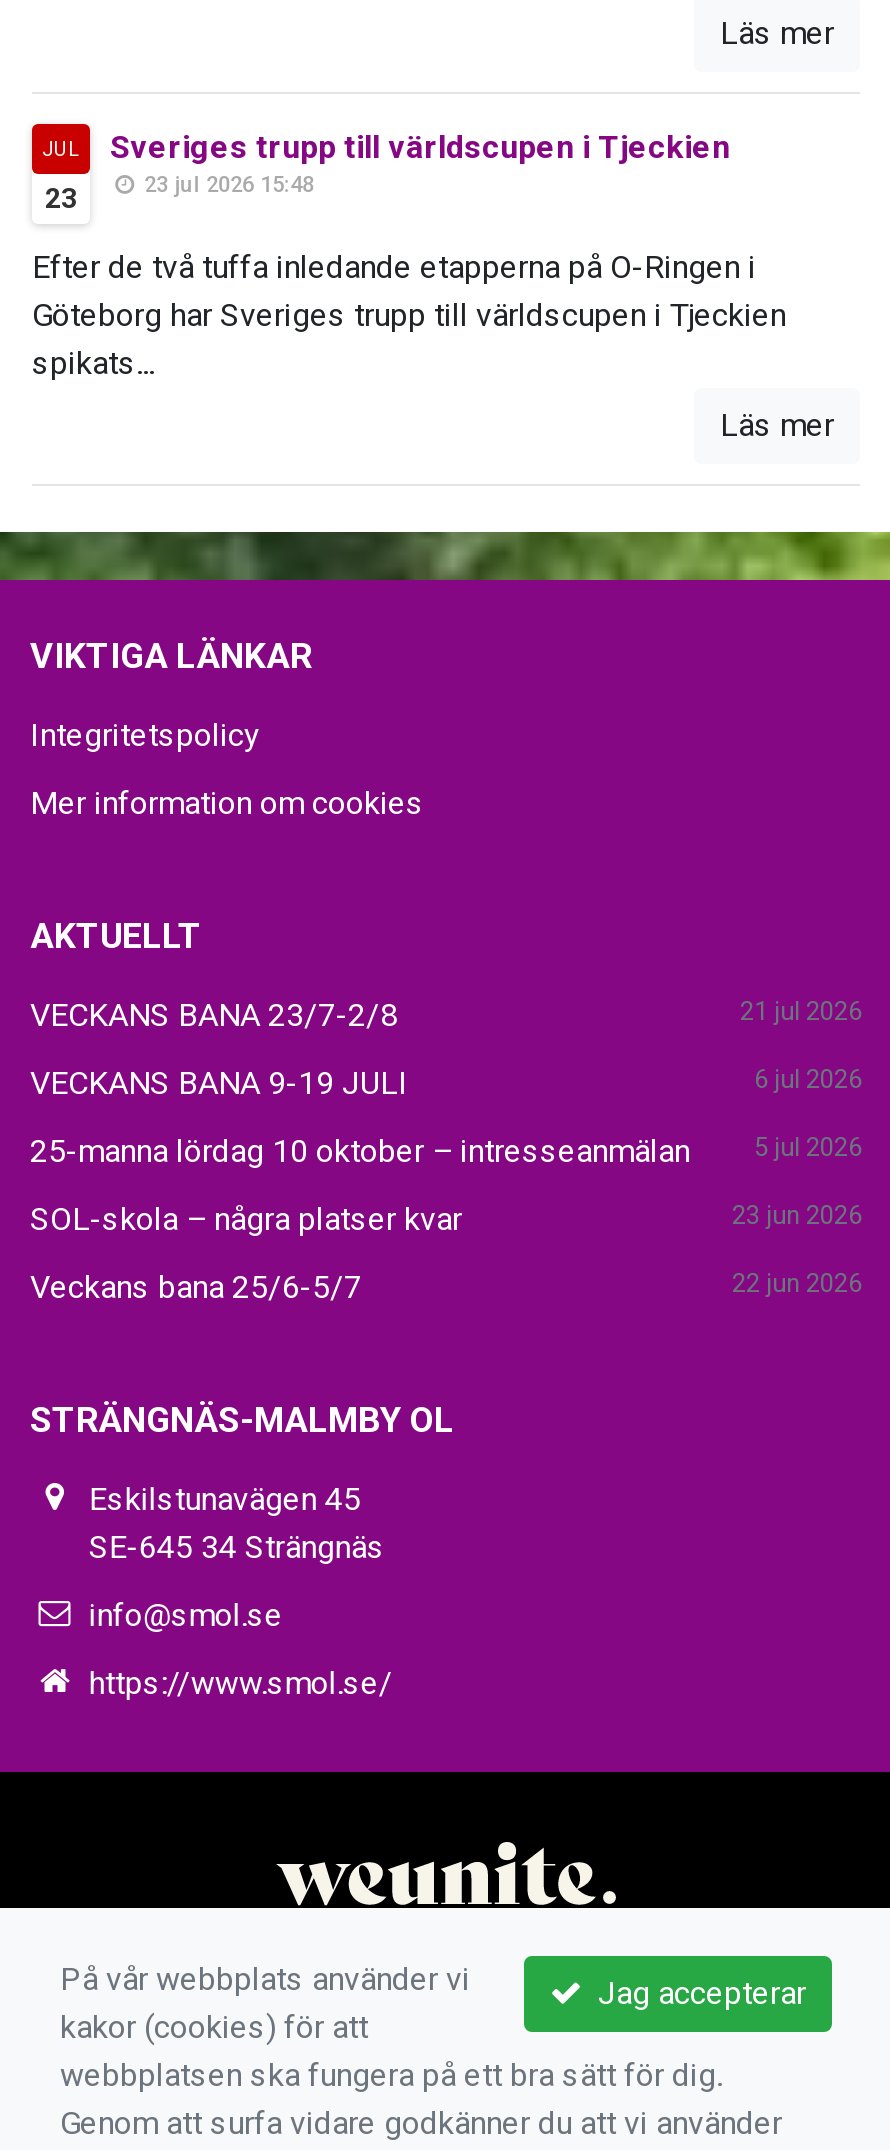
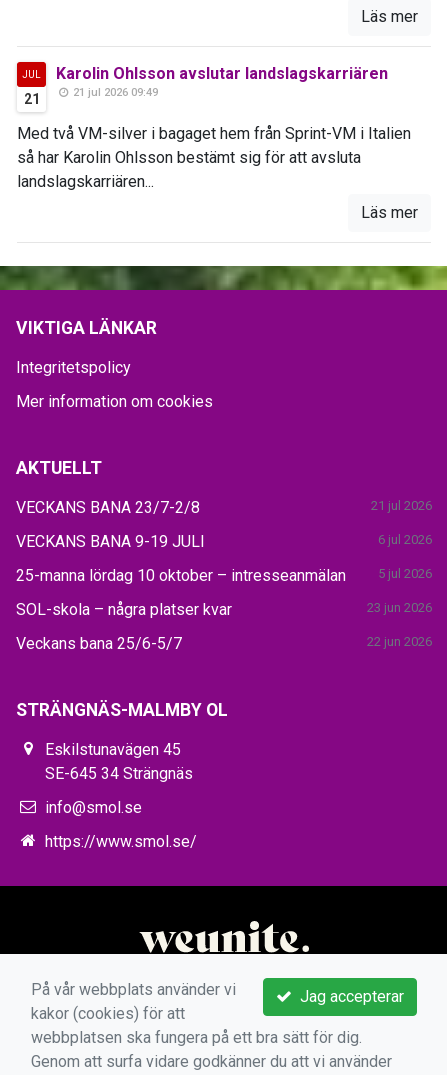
[110,127,730,197] Sveriges trupp till världscupen i Tjeckien | 23 jul 2026 15:48 -> [56,64,388,99] Karolin Ohlsson avslutar landslagskarriären | 21 jul 2026 09:49
[45,181,77,213] 23 -> [23,91,39,107] 21
[32,247,786,381] Efter de två tuffa inledande etapperna på O-Ringen i | Göteborg har Sveriges trupp till världscupen i Tjeckien | spikats... -> [17,124,411,191] Med två VM-silver i bagaget hem från Sprint-VM i Italien | så har Karolin Ohlsson bestämt sig för att avsluta | landslagskarriären...

